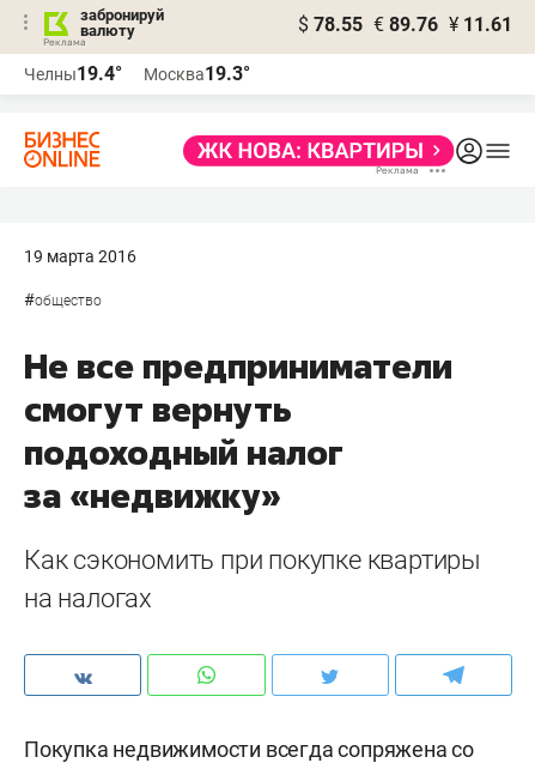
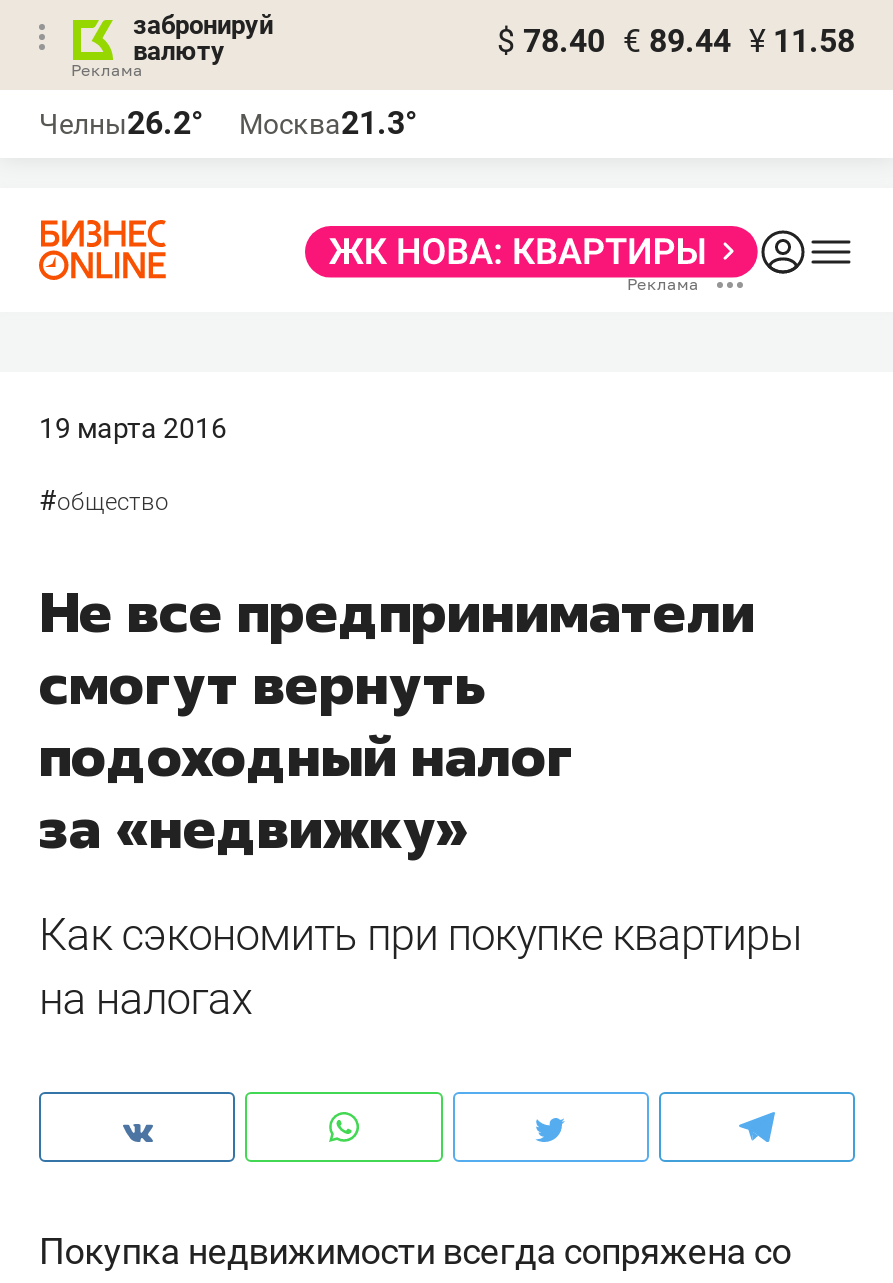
[298,13,512,36] $ 78.55 € 89.76 ¥ 11.61 -> [497,22,855,60] $ 78.40 € 89.44 ¥ 11.58
[24,62,122,85] Челны19.4° -> [39,104,203,142] Челны26.2°
[144,62,250,85] Москва19.3° -> [239,104,417,142] Москва21.3°

